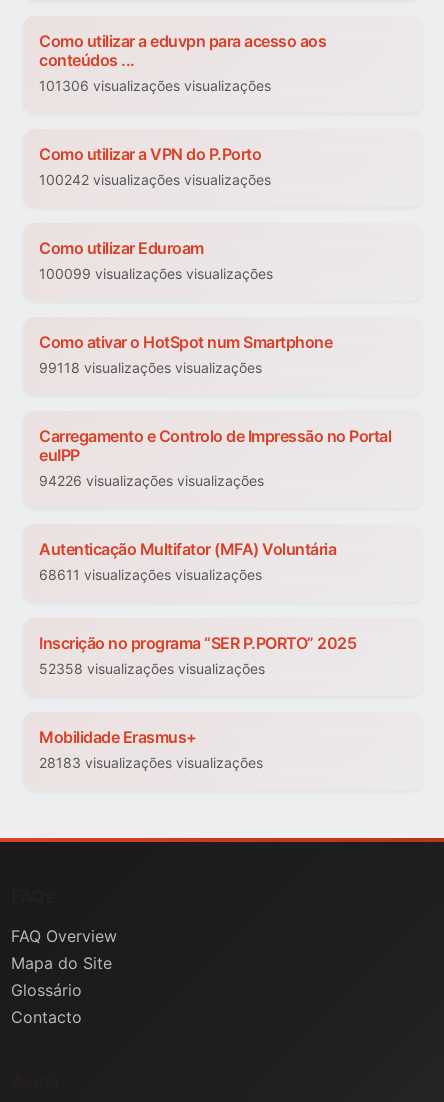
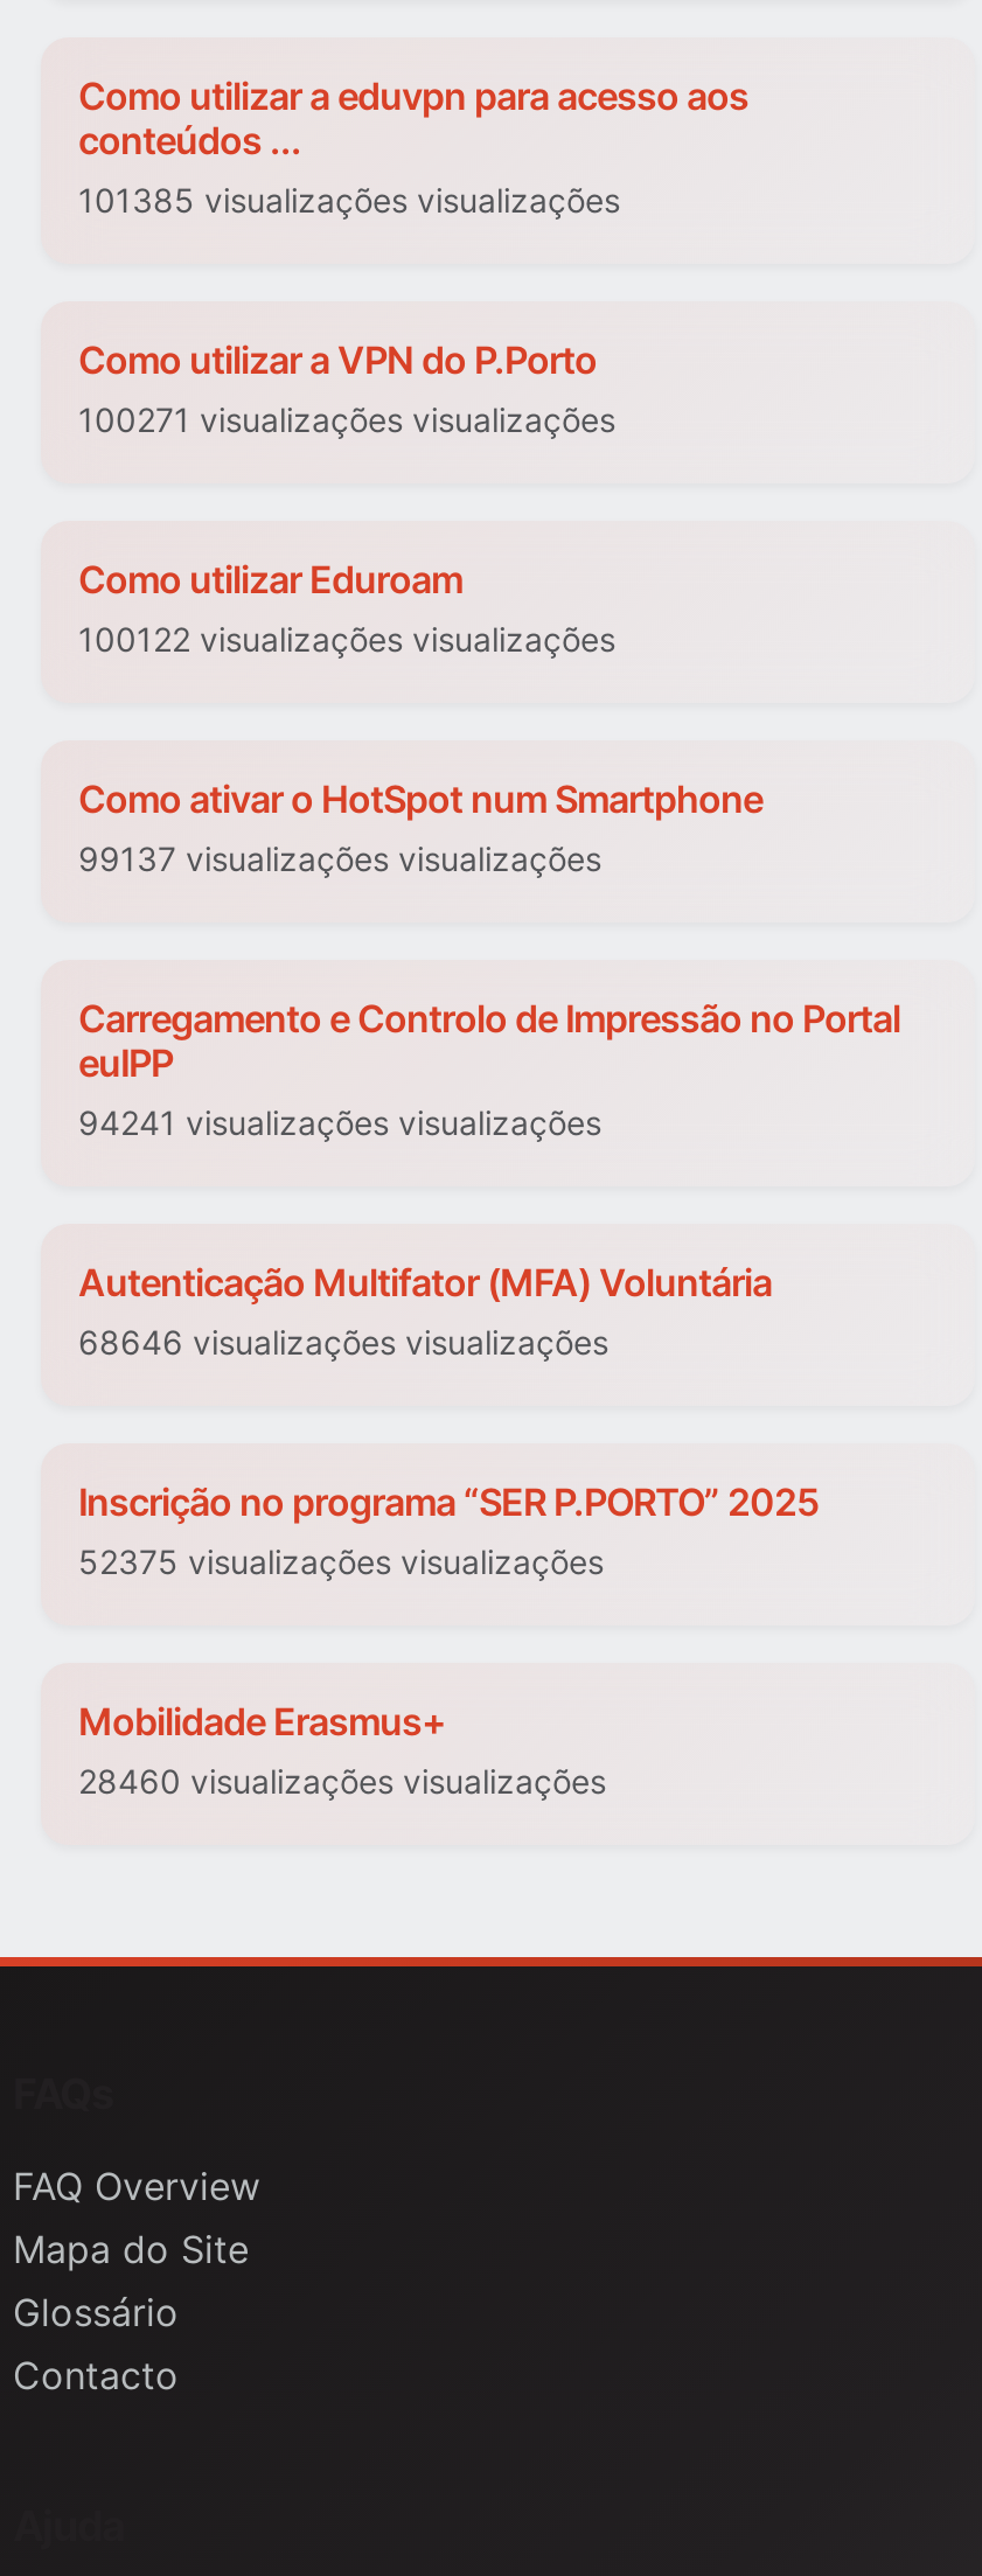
[39,77,271,94] 101306 visualizações visualizações -> [78,181,620,221] 101385 visualizações visualizações
[39,171,271,188] 100242 visualizações visualizações -> [78,401,615,440] 100271 visualizações visualizações
[39,265,273,282] 100099 visualizações visualizações -> [78,620,615,660] 100122 visualizações visualizações
[39,359,262,376] 99118 visualizações visualizações -> [78,840,601,879] 99137 visualizações visualizações
[39,472,264,489] 94226 visualizações visualizações -> [78,1103,601,1143] 94241 visualizações visualizações
[39,566,262,583] 68611 visualizações visualizações -> [78,1323,608,1363] 68646 visualizações visualizações
[39,660,265,677] 52358 visualizações visualizações -> [78,1543,604,1582] 52375 visualizações visualizações
[39,754,263,771] 28183 visualizações visualizações -> [78,1762,606,1802] 28460 visualizações visualizações

